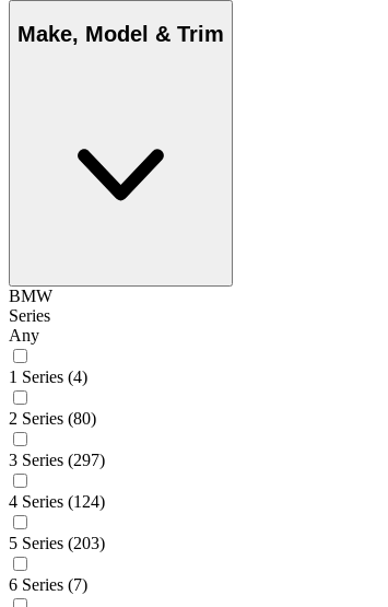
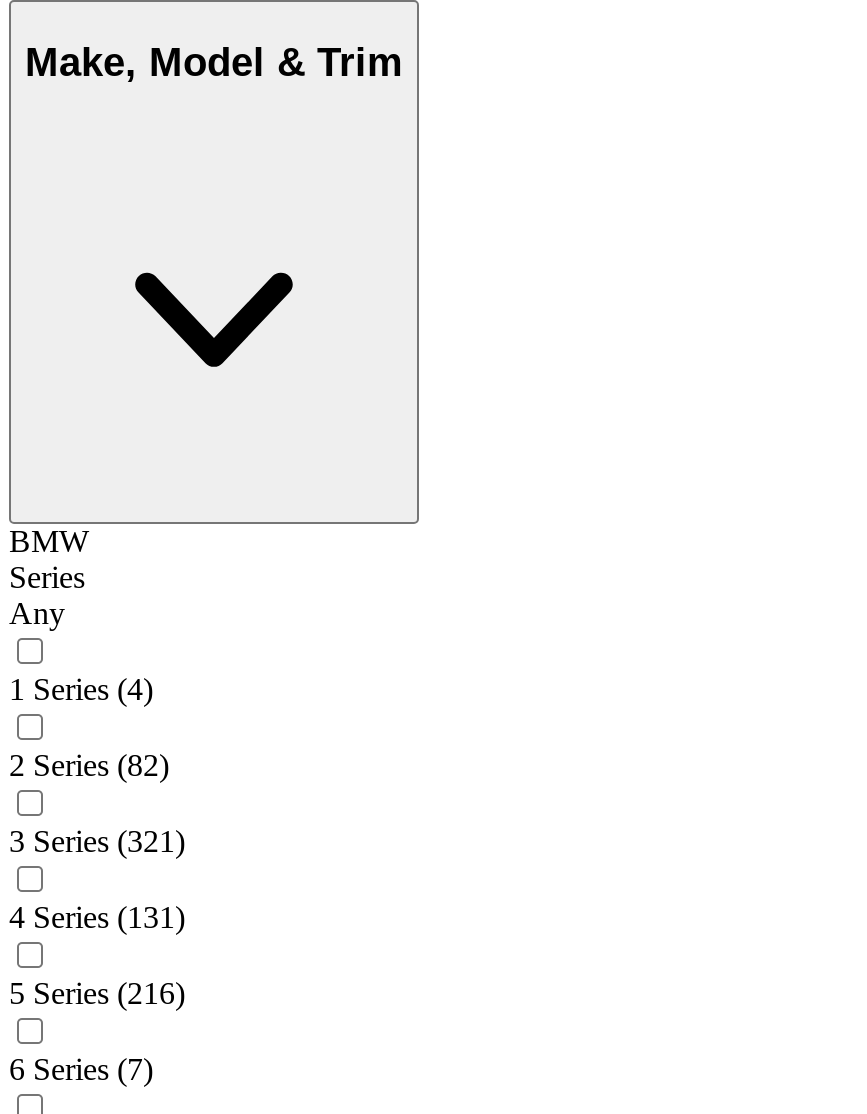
[9,409,96,428] 2 Series (80) -> [9,749,169,783] 2 Series (82)
[9,451,105,470] 3 Series (297) -> [9,825,185,859] 3 Series (321)
[9,493,105,511] 4 Series (124) -> [9,901,185,935] 4 Series (131)
[9,534,105,553] 5 Series (203) -> [9,977,185,1011] 5 Series (216)

